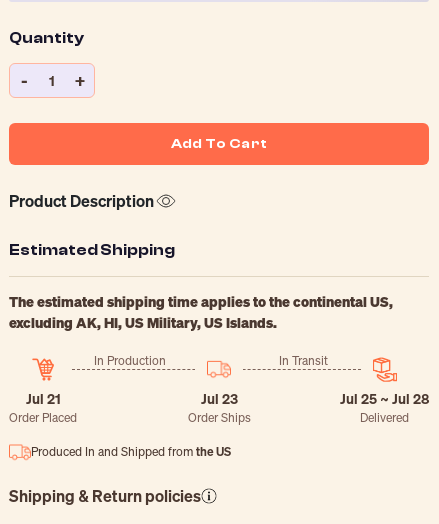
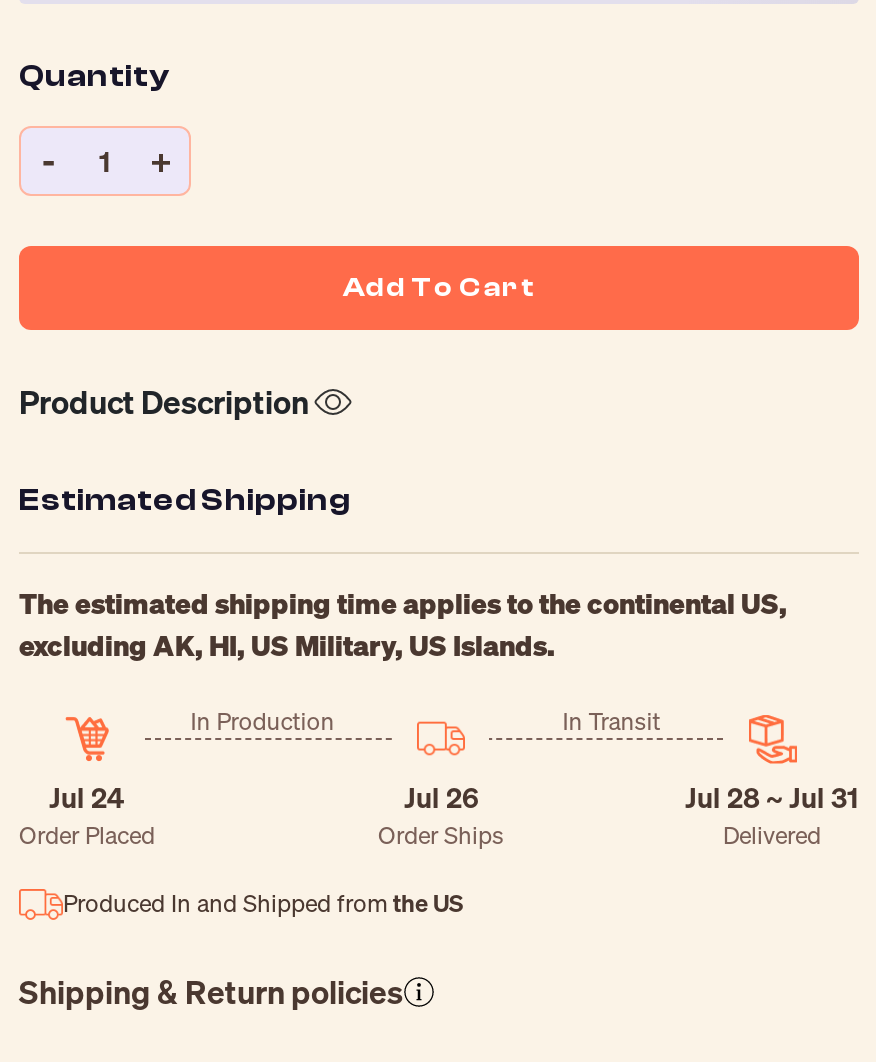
[25,389,60,408] Jul 21 -> [49,779,125,817] Jul 24
[200,389,237,408] Jul 23 -> [404,779,478,817] Jul 26
[340,389,429,408] Jul 25 ~ Jul 28 -> [685,779,859,817] Jul 28 ~ Jul 31

